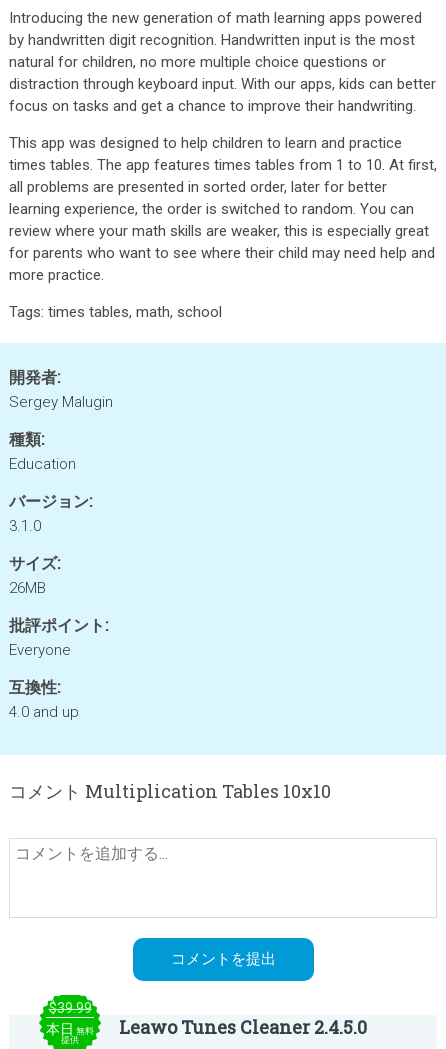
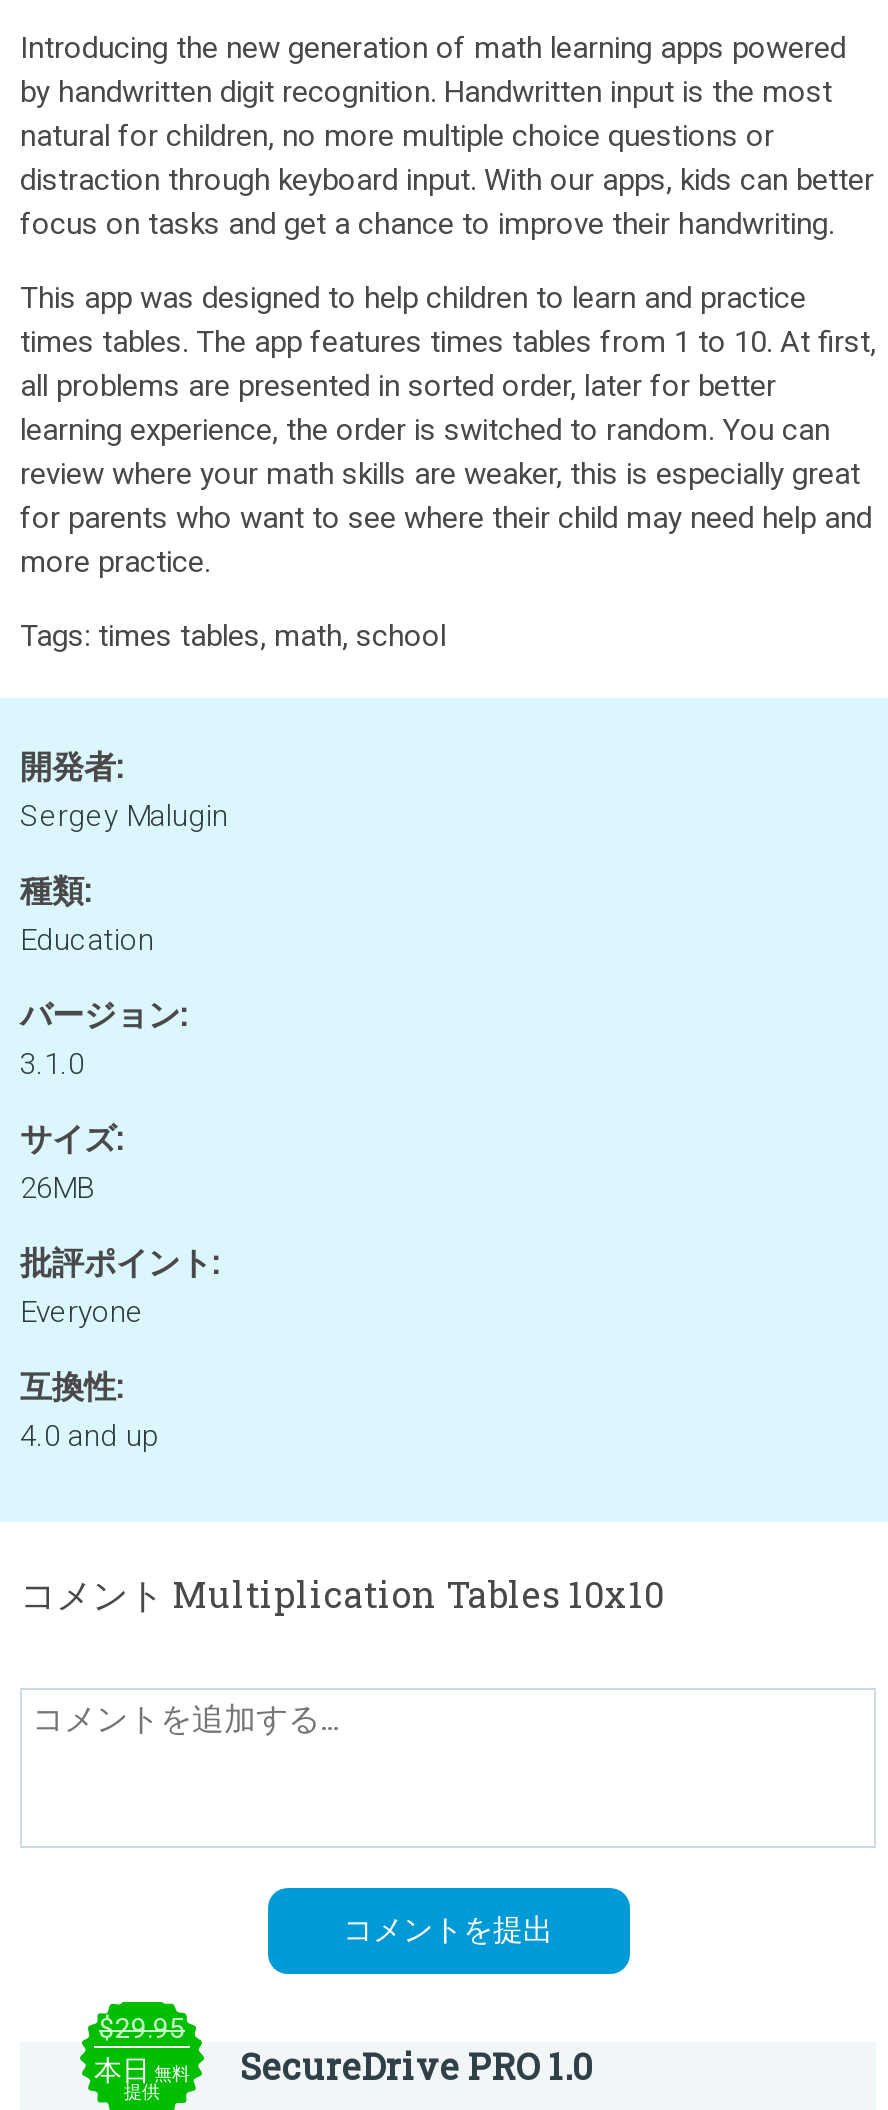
[48,1000,91,1016] $39.99 -> [99,2012,185,2044] $29.95
[119,1015,367,1039] Leawo Tunes Cleaner 2.4.5.0 -> [240,2042,592,2090] SecureDrive PRO 1.0

